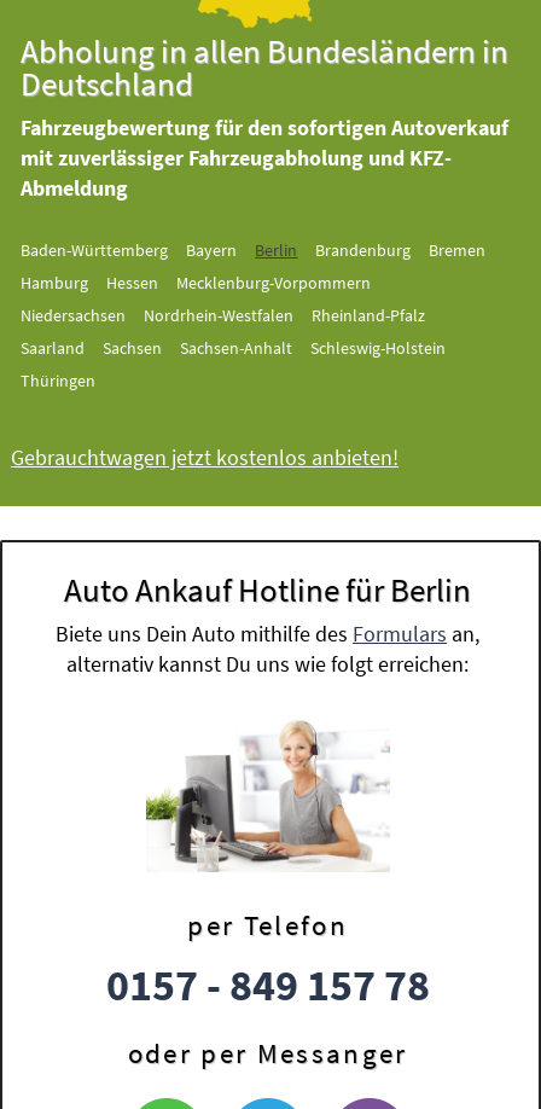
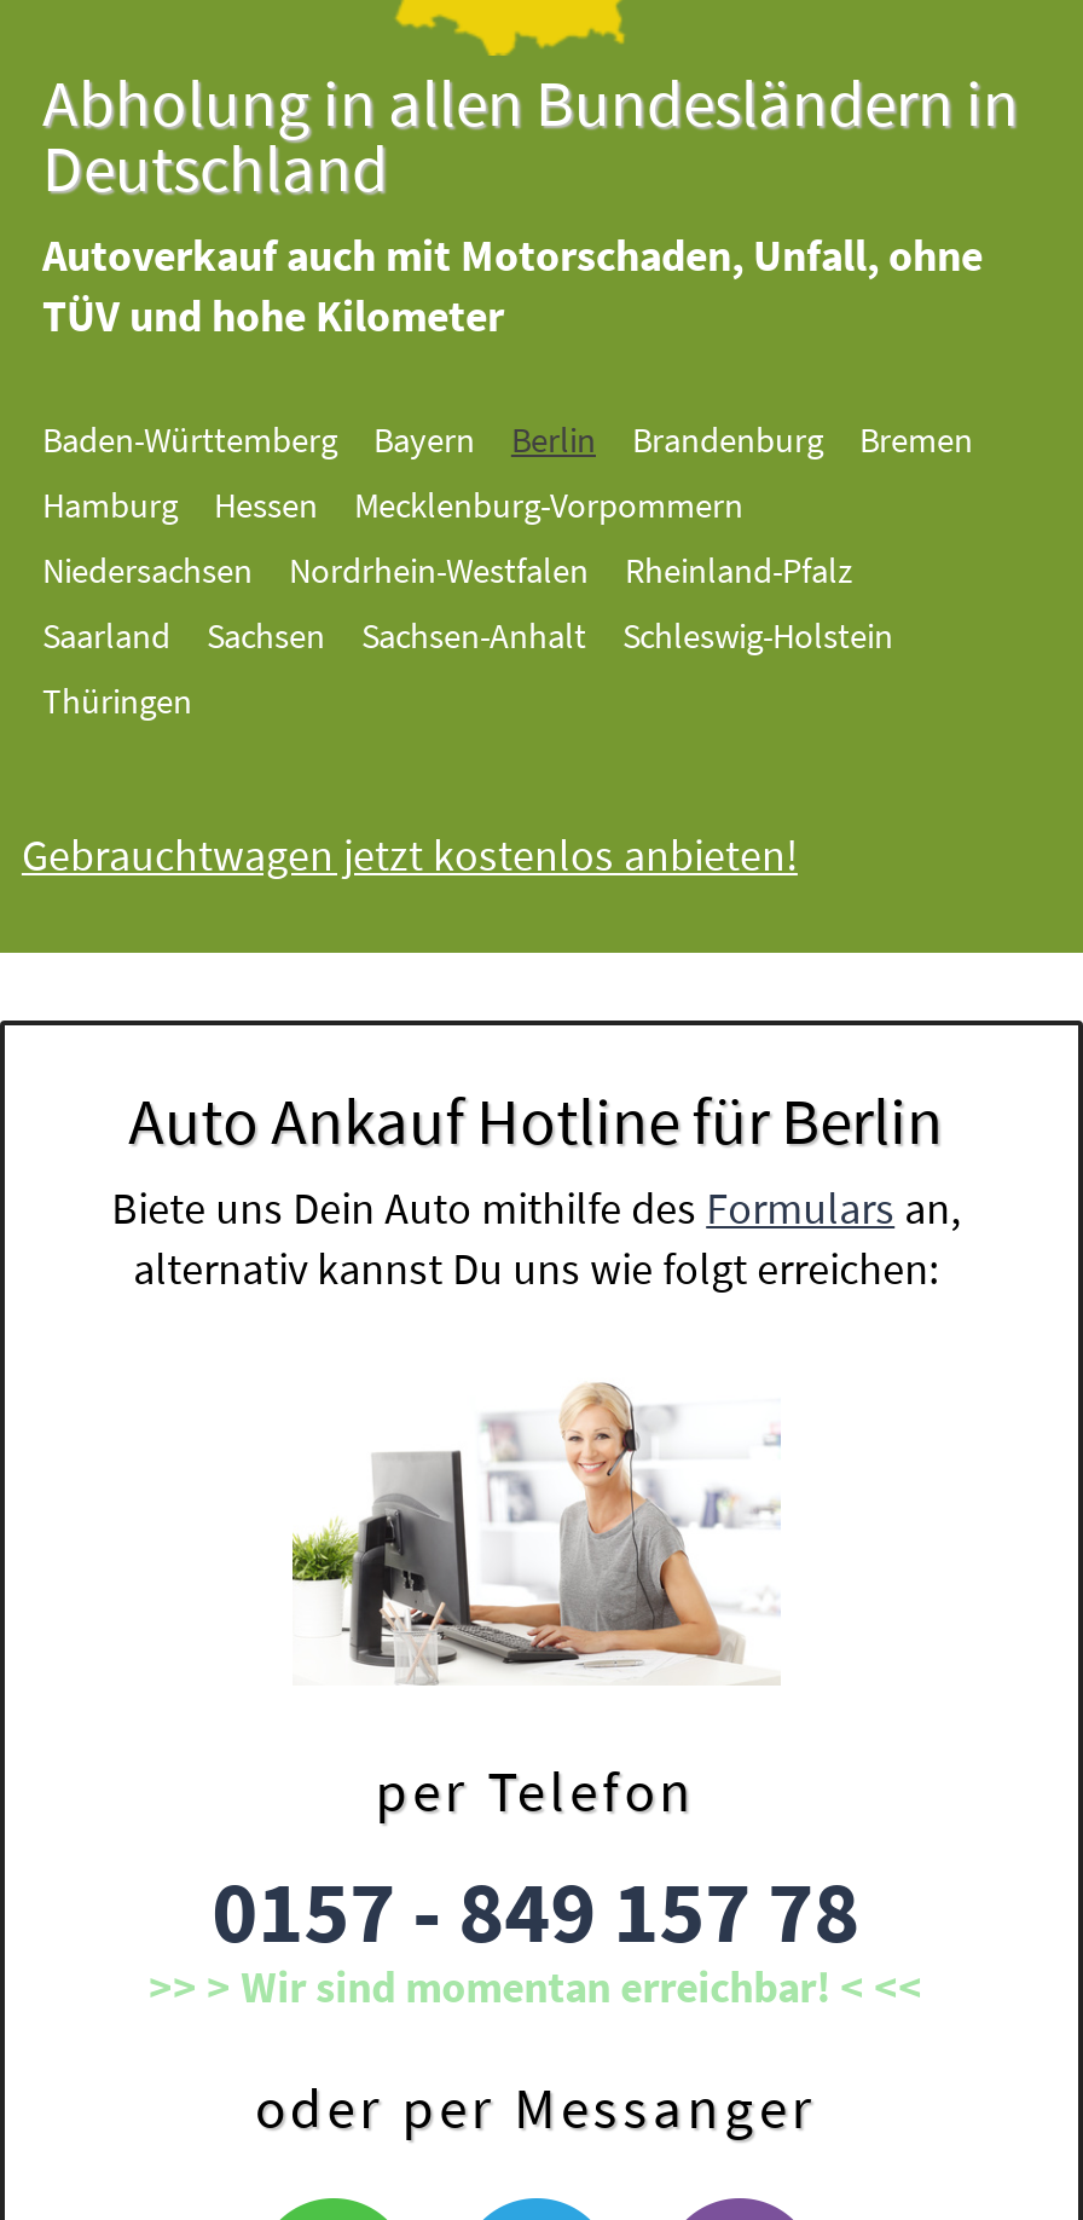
[21,114,509,202] Fahrzeugbewertung für den sofortigen Autoverkauf | mit zuverlässiger Fahrzeugabholung und KFZ- | Abmeldung -> [42,227,983,343] Autoverkauf auch mit Motorschaden, Unfall, ohne | TÜV und hohe Kilometer
moved [11,239,486,1013] -> [22,418,973,1967]: [image] | Baden-Württemberg | Bayern | ... | per Telefon | 0157 - 849 157 78
none -> [149,1960,922,2015] >> > Wir sind momentan erreichbar! < <<

